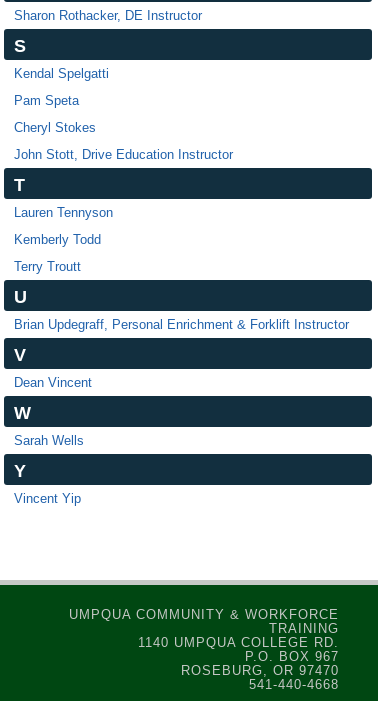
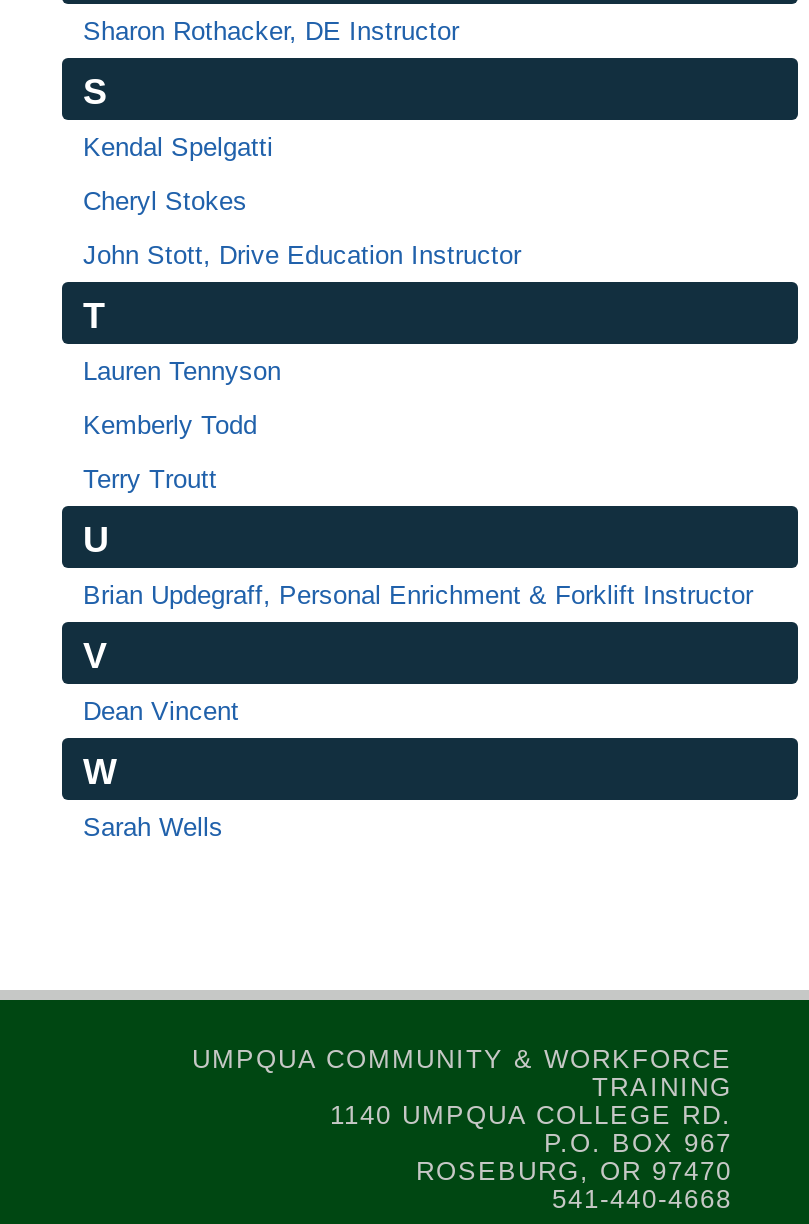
[14,93,79,108] Pam Speta -> none
[14,461,81,506] Y | Vincent Yip -> none

